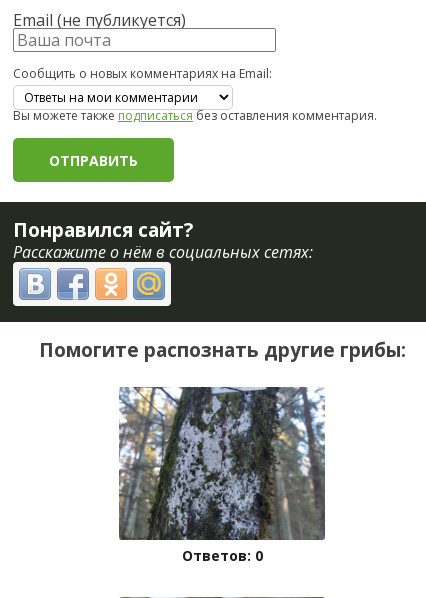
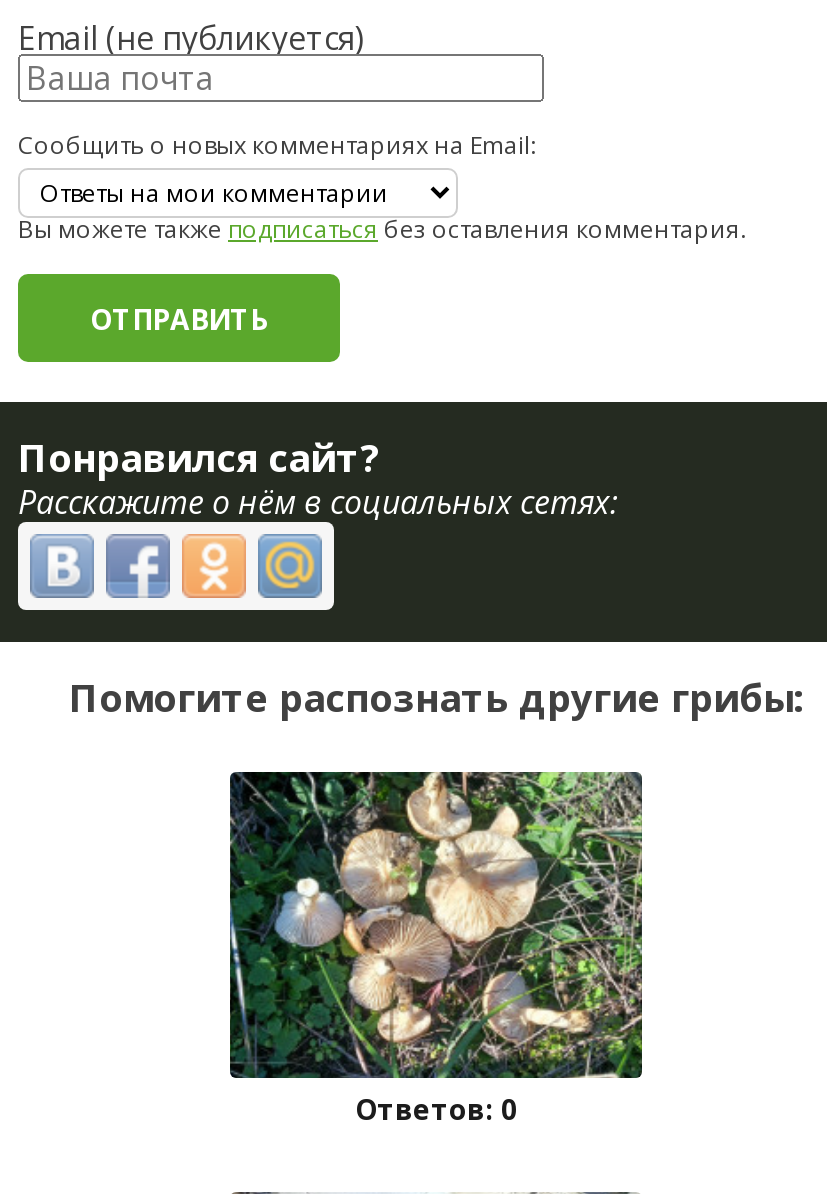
[118,386,326,540] [image] -> [228,770,644,1080] [image]

